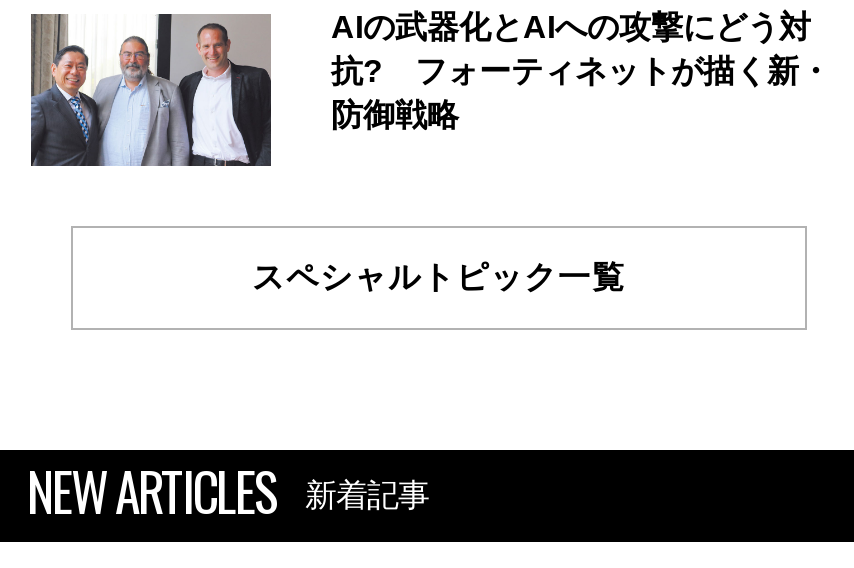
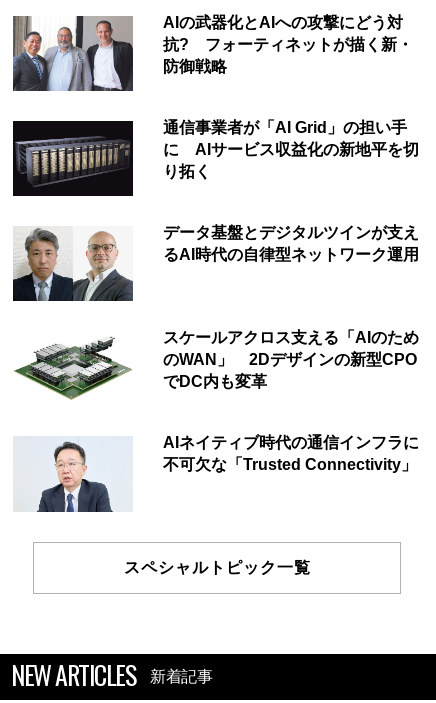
none -> [12,119,419,197] [image] | 通信事業者が「AI Grid」の担い手 | に AIサービス収益化の新地平を切 | り拓く
none -> [12,224,419,302] [image] | データ基盤とデジタルツインが支え | るAI時代の自律型ネットワーク運用
none -> [14,329,419,400] [image] | スケールアクロス支える「AIのため | のWAN」 2Dデザインの新型CPO | でDC内も変革
none -> [36,437,114,513] [image]
none -> [163,434,419,473] AIネイティブ時代の通信インフラに | 不可欠な「Trusted Connectivity」

